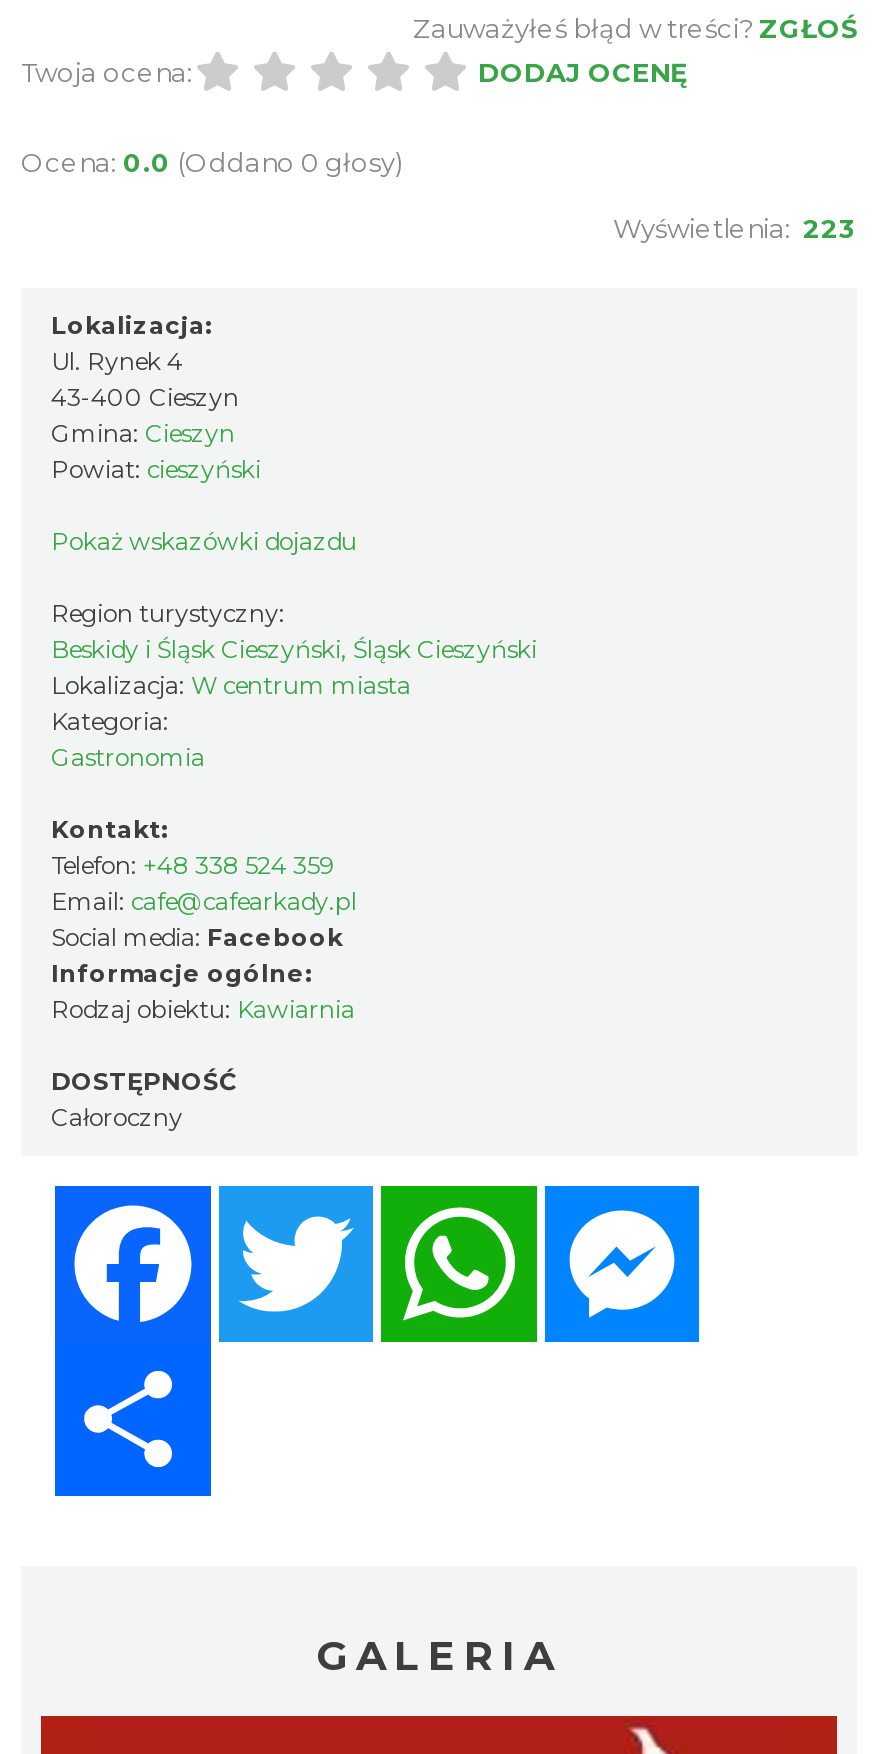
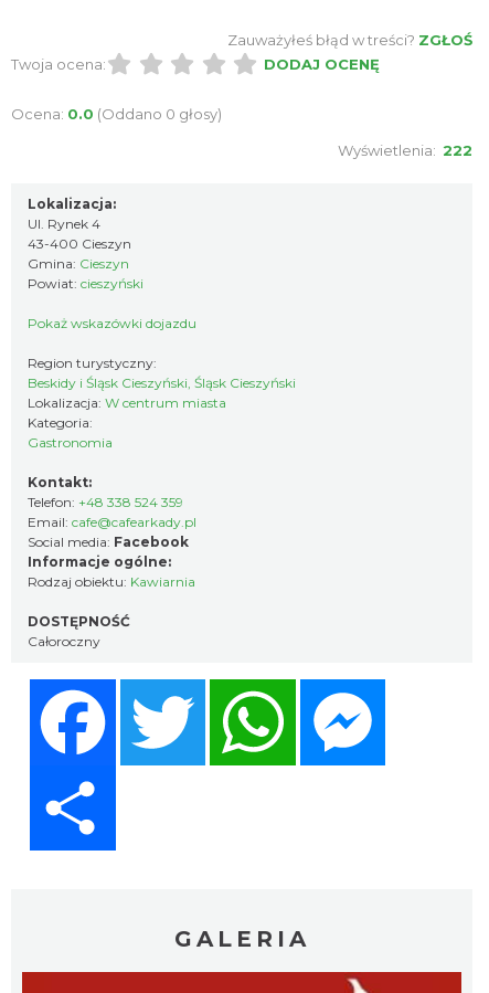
[613,212,857,244] Wyświetlenia: 223 -> [338,142,472,159] Wyświetlenia: 222

